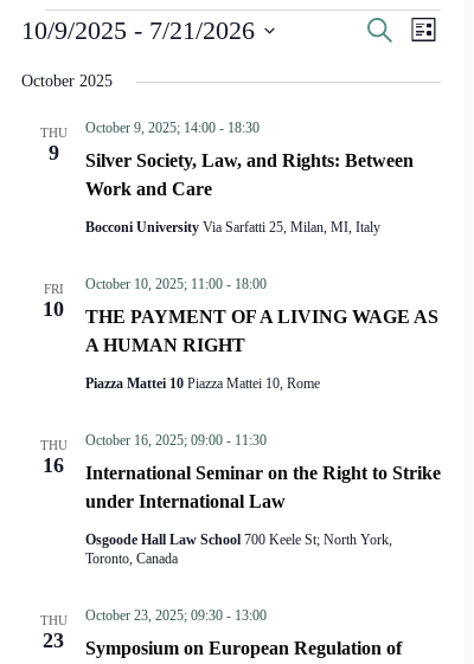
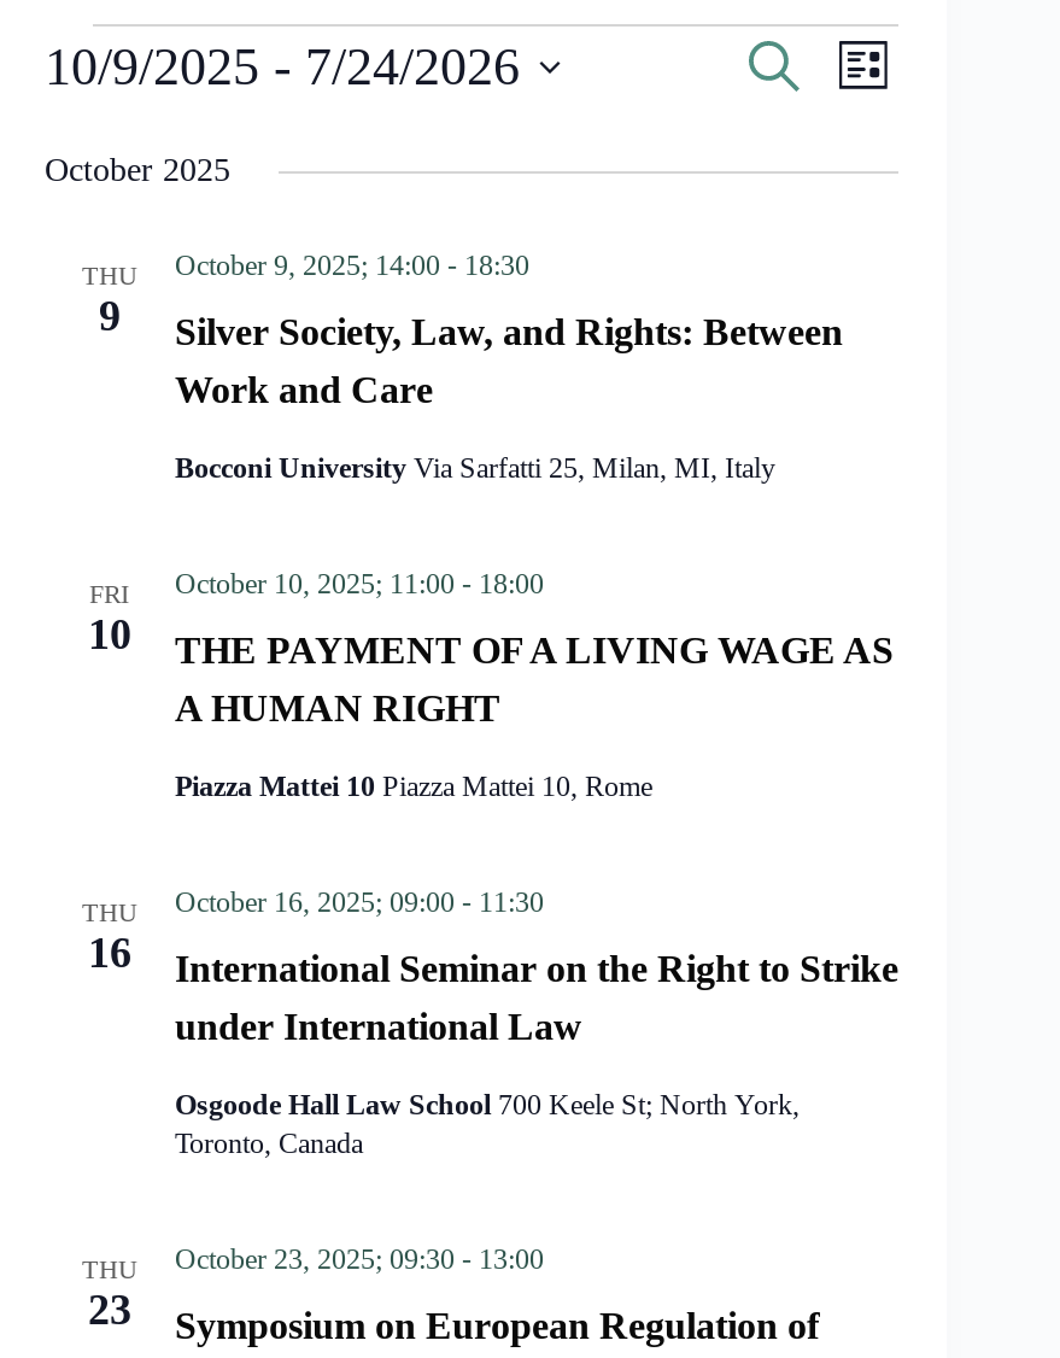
[21,15,255,45] 10/9/2025 - 7/21/2026 -> [45,36,520,96] 10/9/2025 - 7/24/2026

